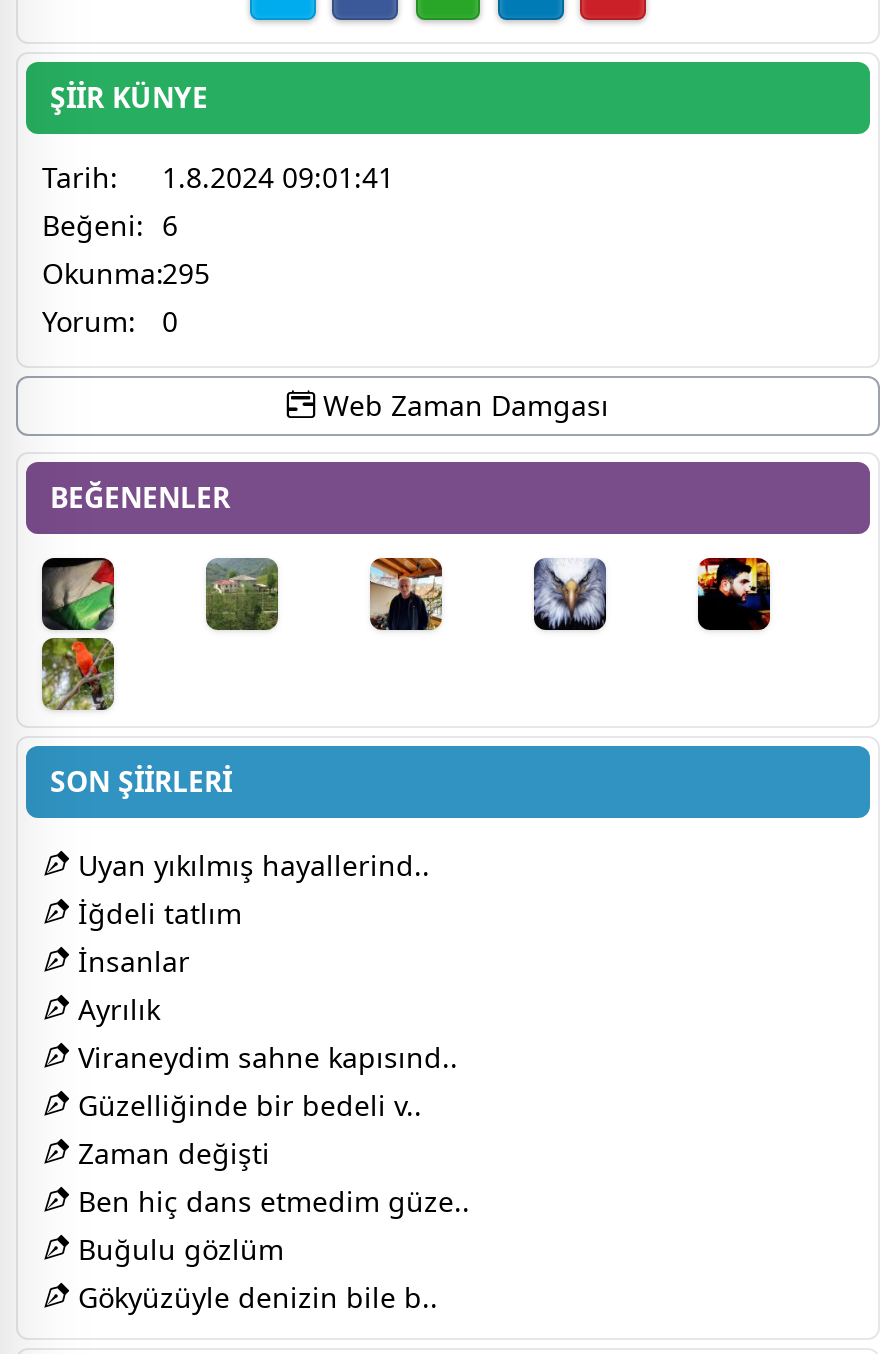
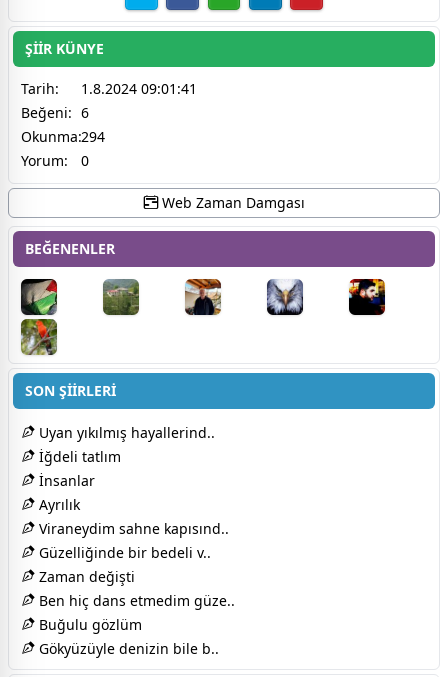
[42,253,210,291] Okunma:295 -> [21,126,105,145] Okunma:294

